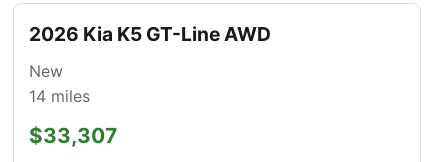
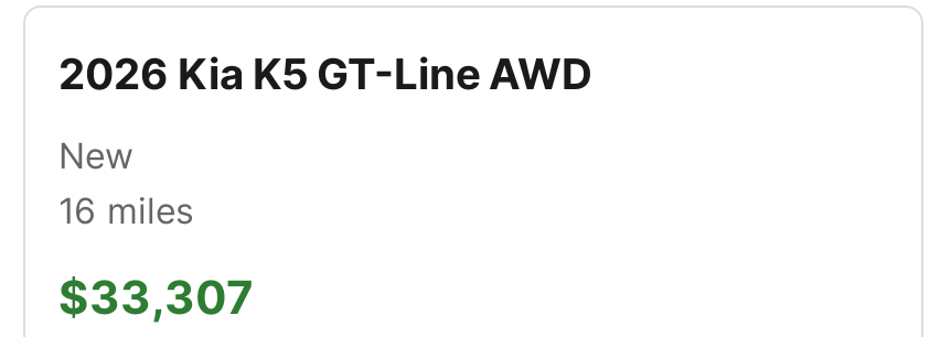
[29,86,90,106] 14 miles -> [58,188,193,232] 16 miles

